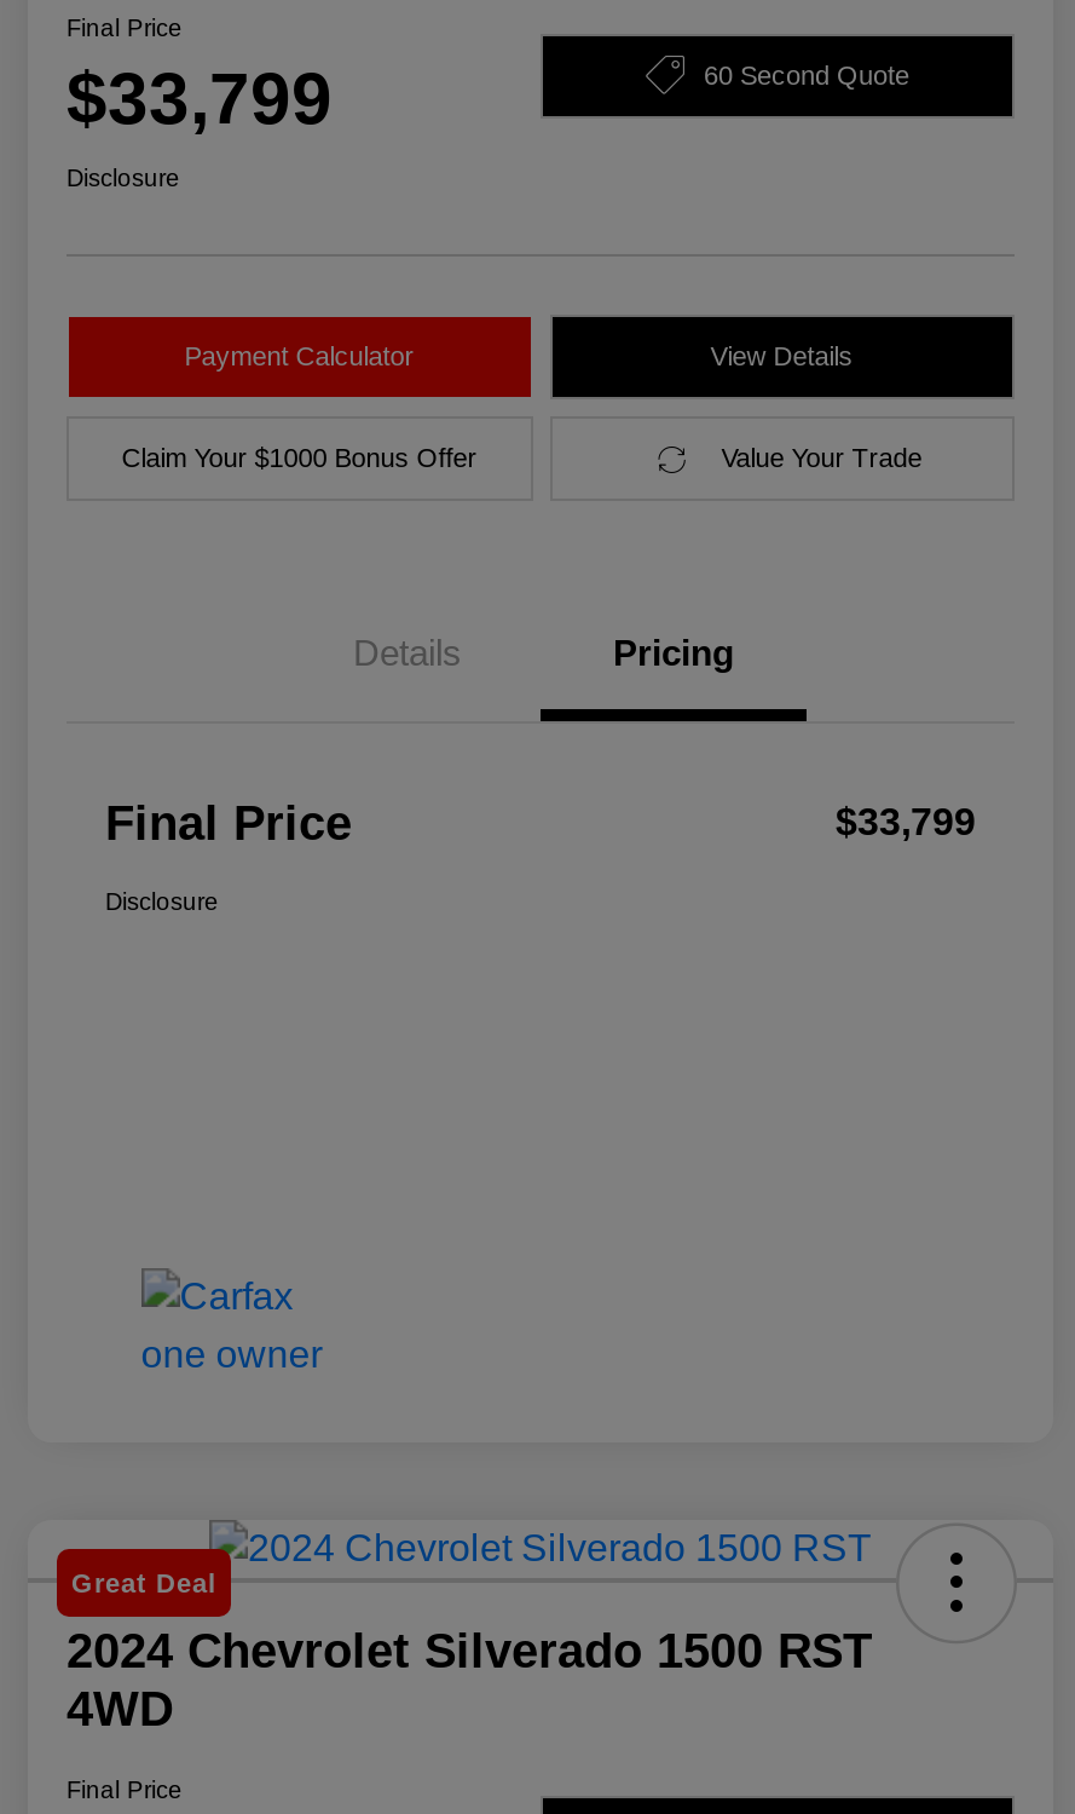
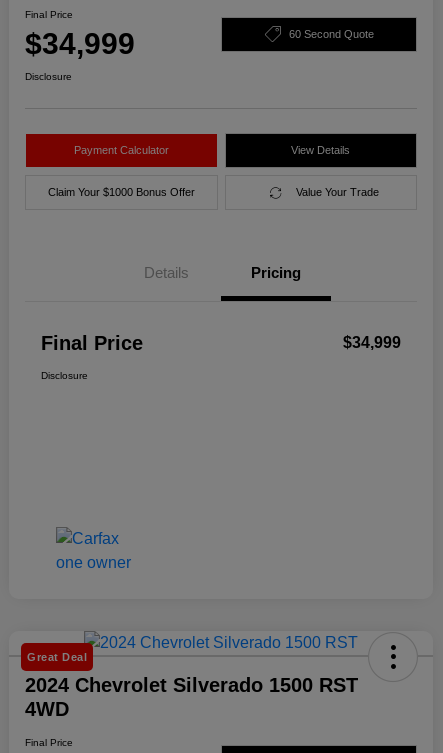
[67,59,333,138] $33,799 -> [25,27,135,60] $34,999
[836,802,976,843] $33,799 -> [343,334,401,351] $34,999

